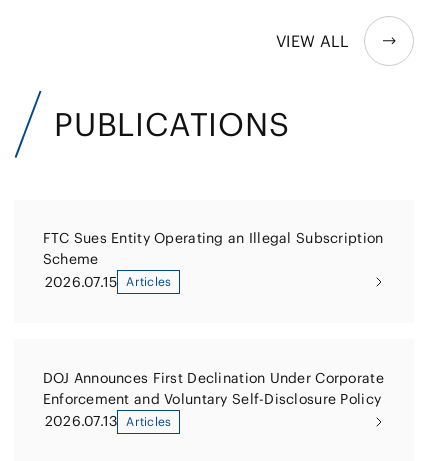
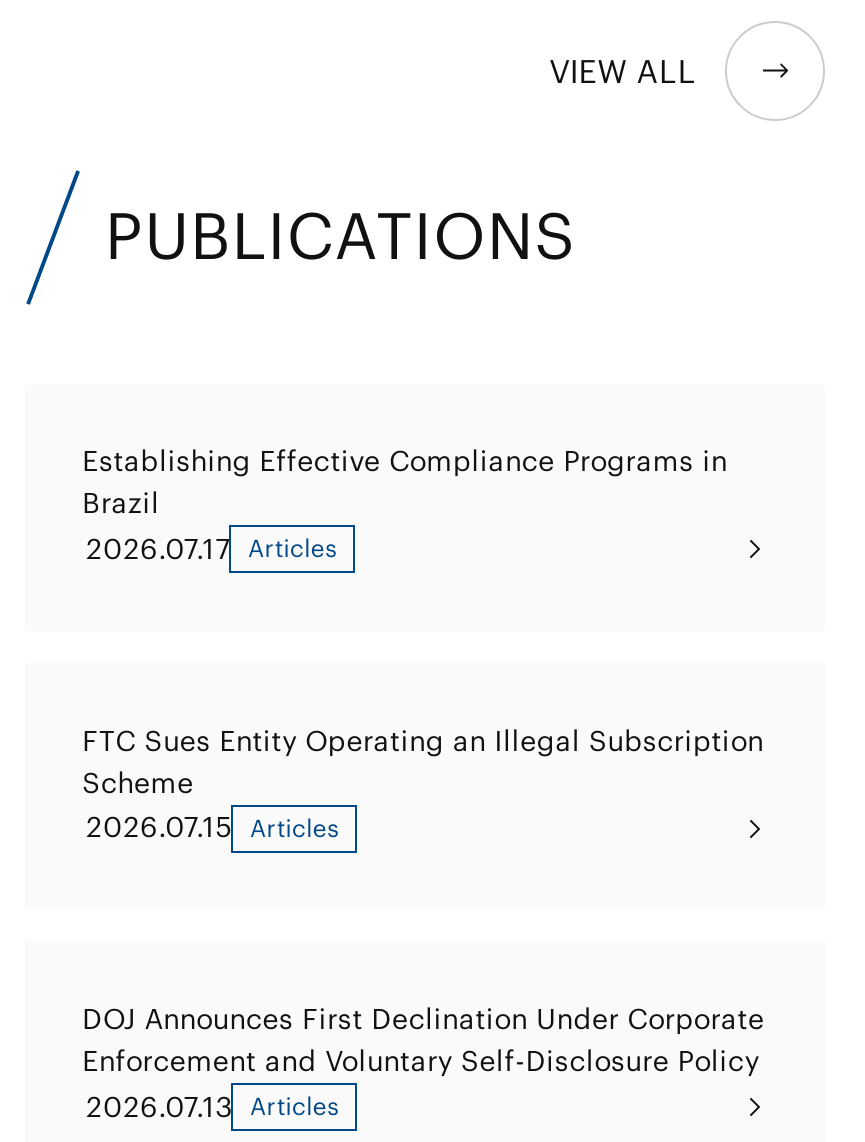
none -> [82,444,728,567] Establishing Effective Compliance Programs in | Brazil | 2026.07.17 Articles

